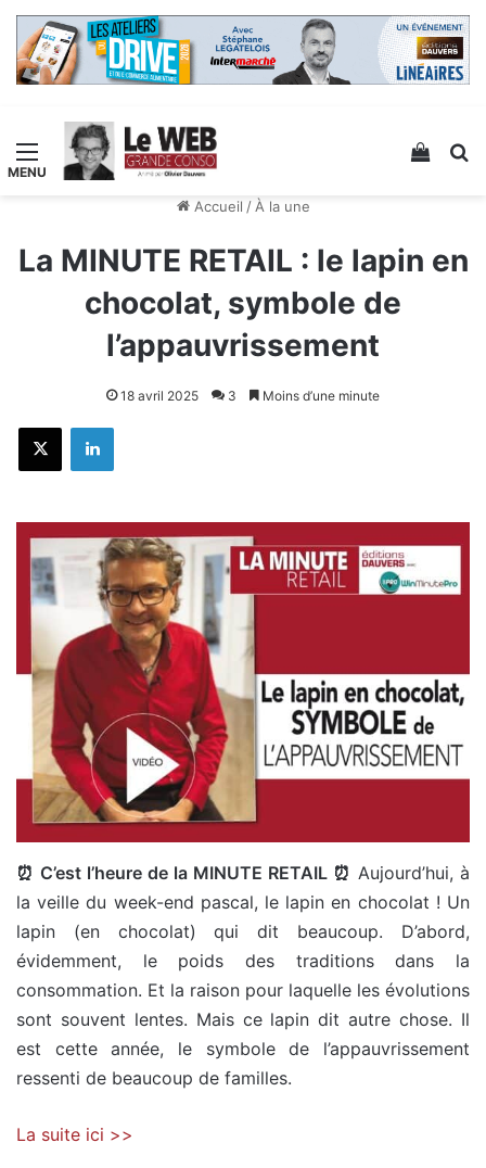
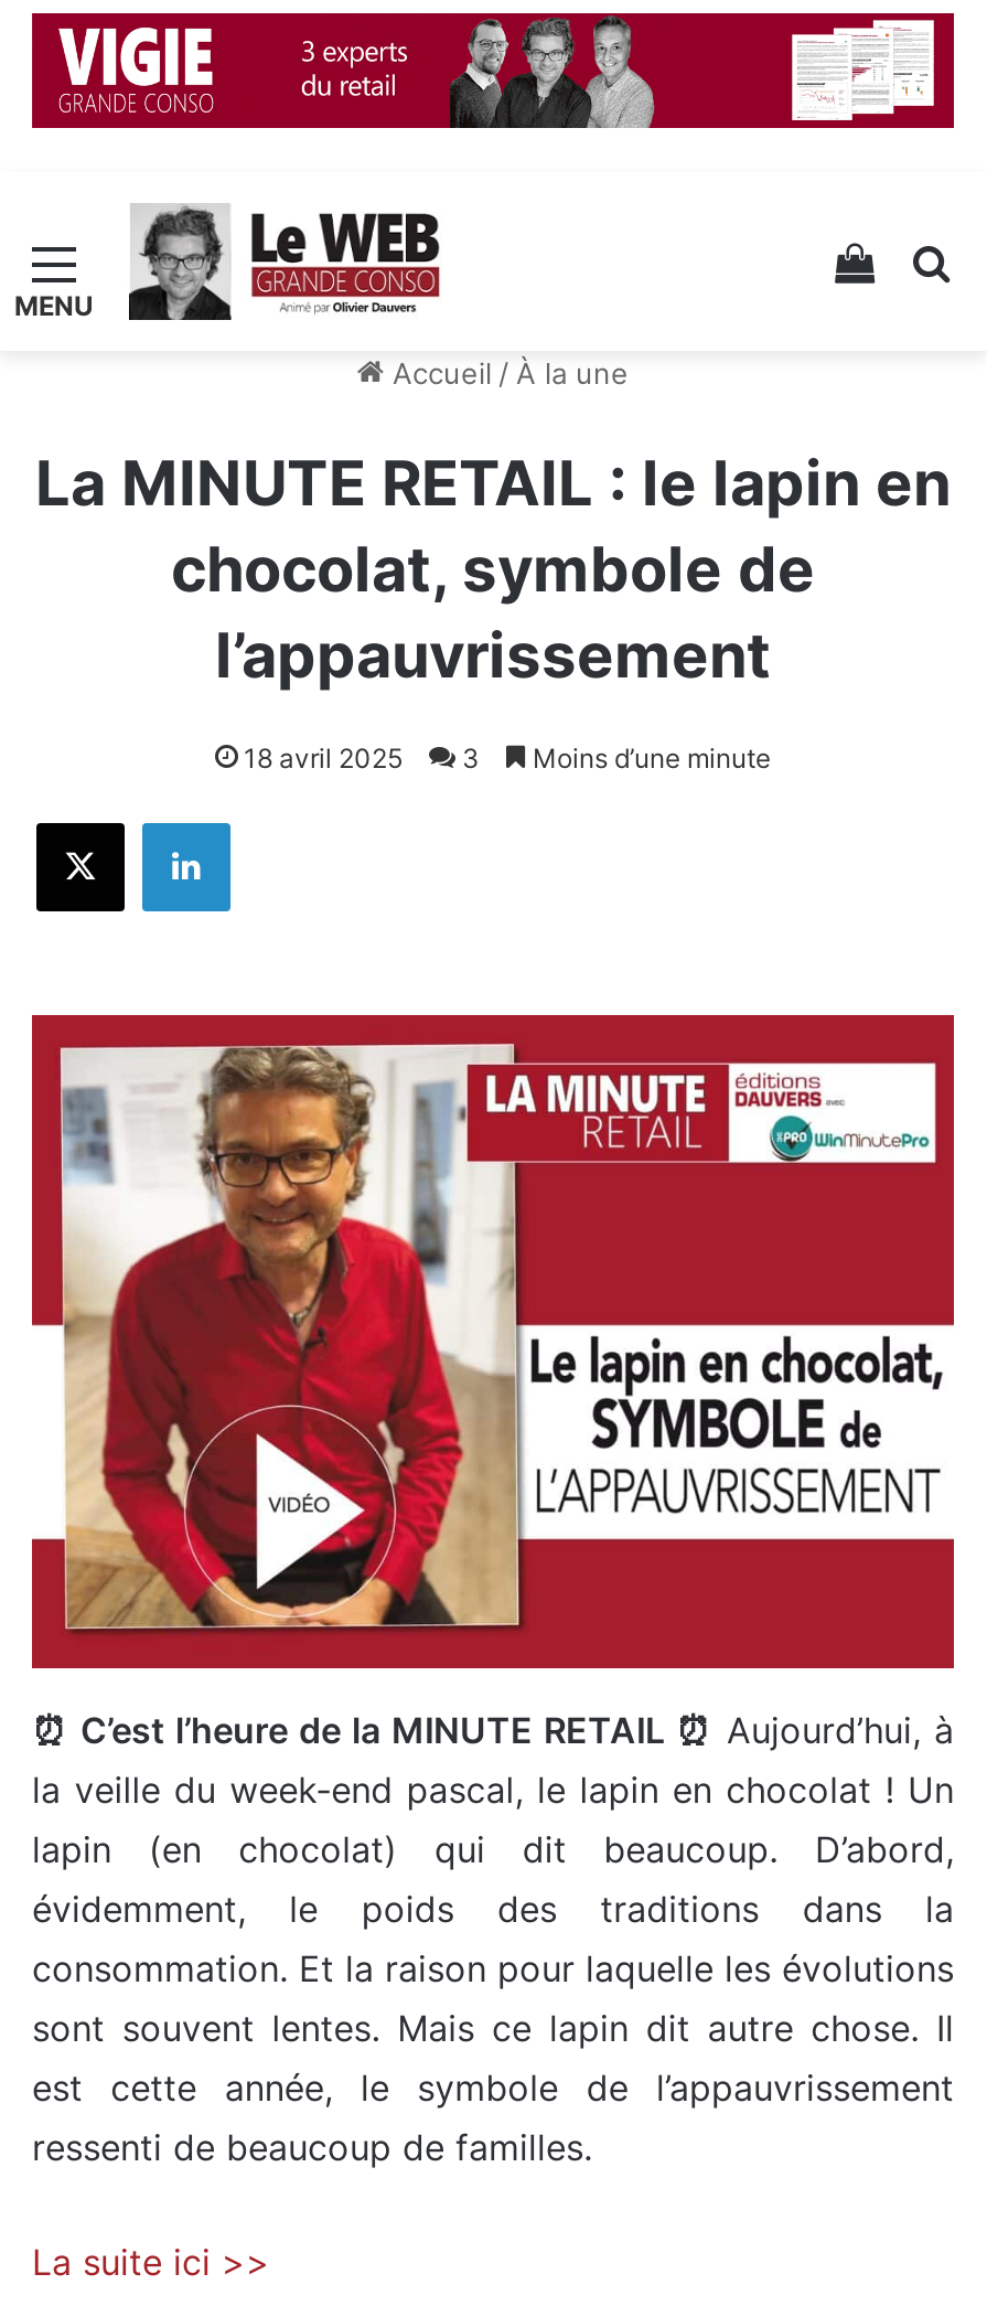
[15,14,470,86] [image] -> [30,11,956,130] [image]

